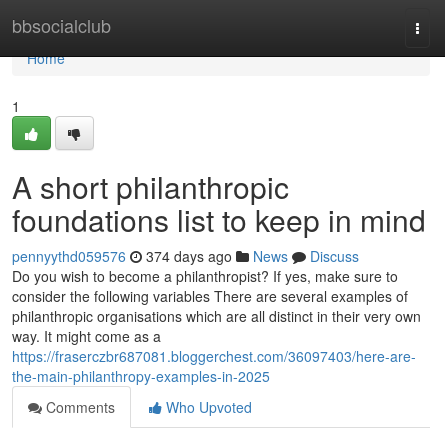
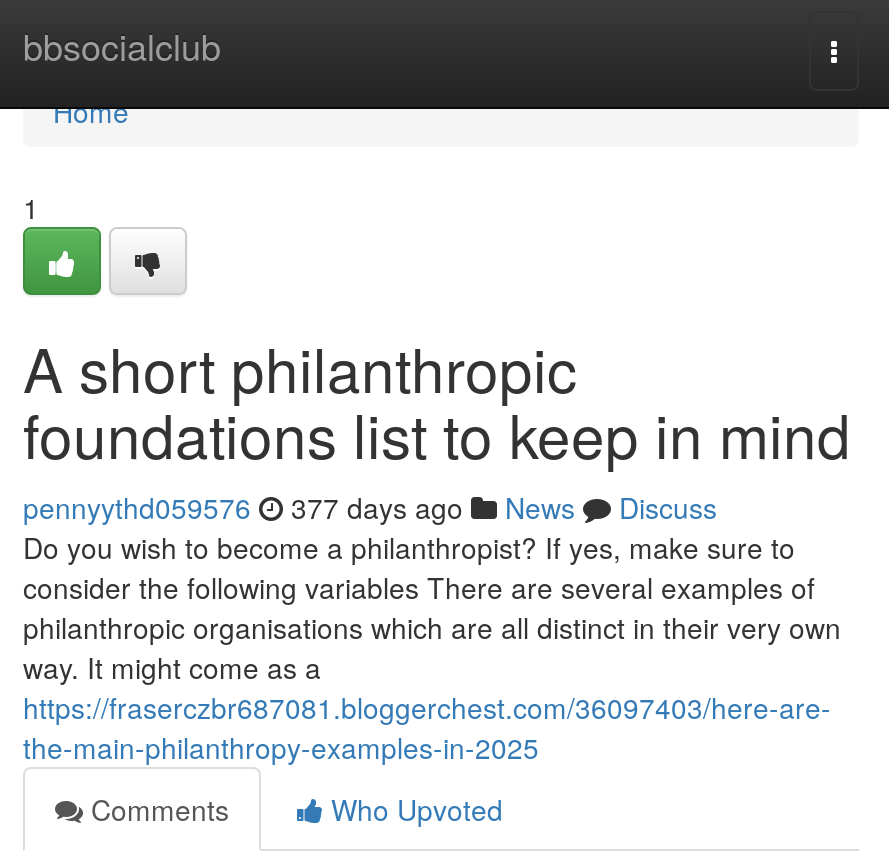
[12,246,359,266] pennyythd059576 374 days ago News Discuss -> [23,487,717,527] pennyythd059576 377 days ago News Discuss

